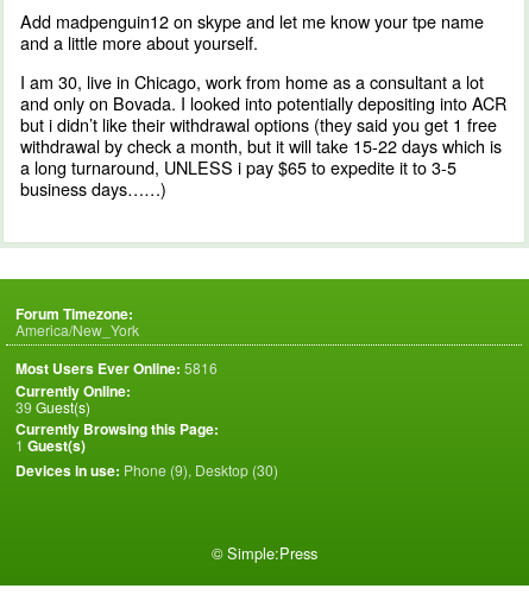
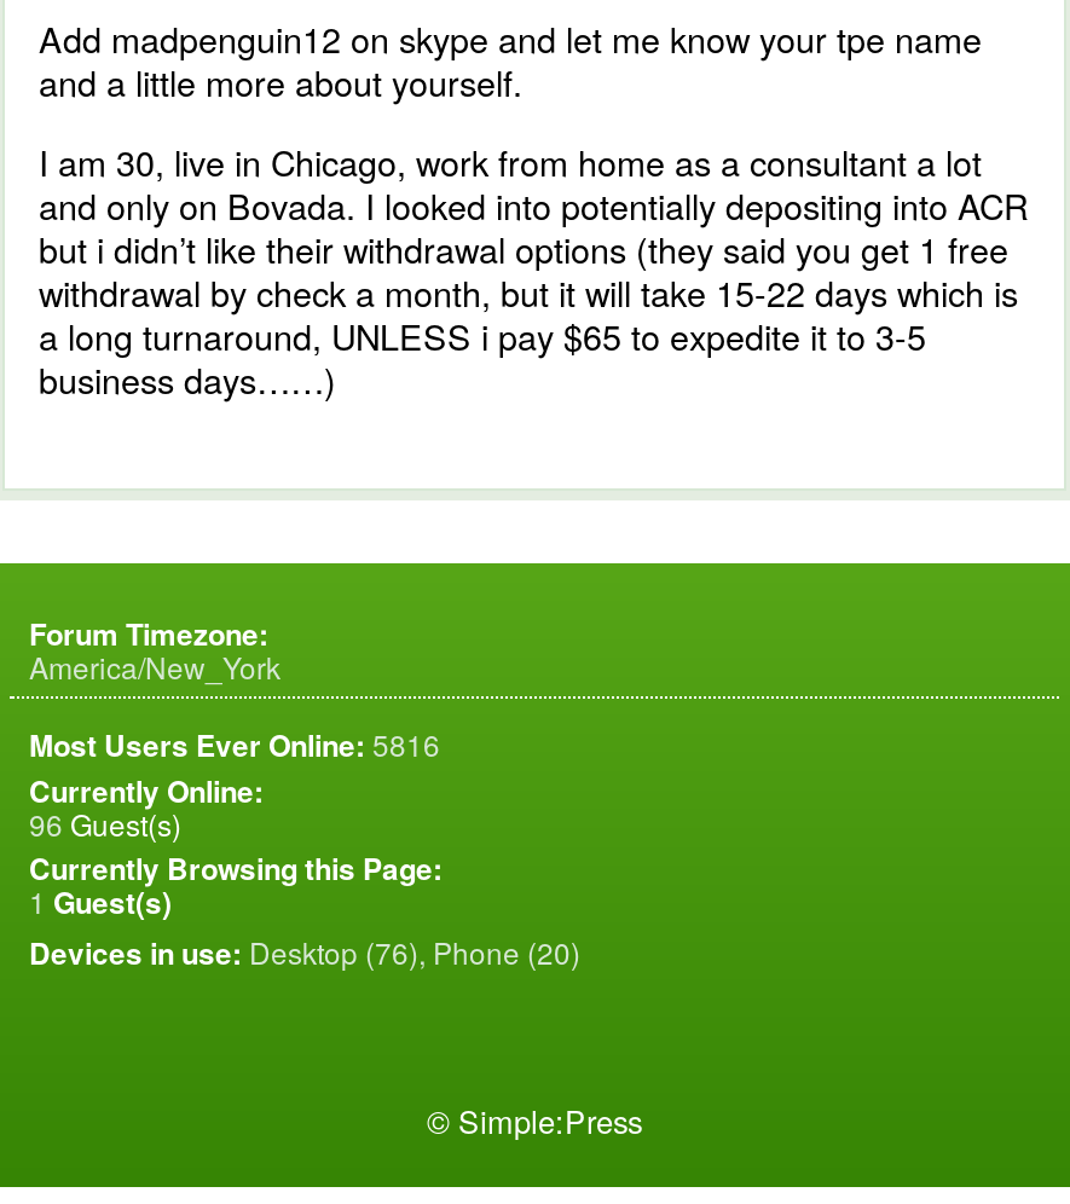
[15,397,90,417] 39Guest(s) -> [29,803,181,844] 96Guest(s)
[15,460,278,481] Devices in use: Phone (9), Desktop (30) -> [29,931,580,974] Devices in use: Desktop (76), Phone (20)

